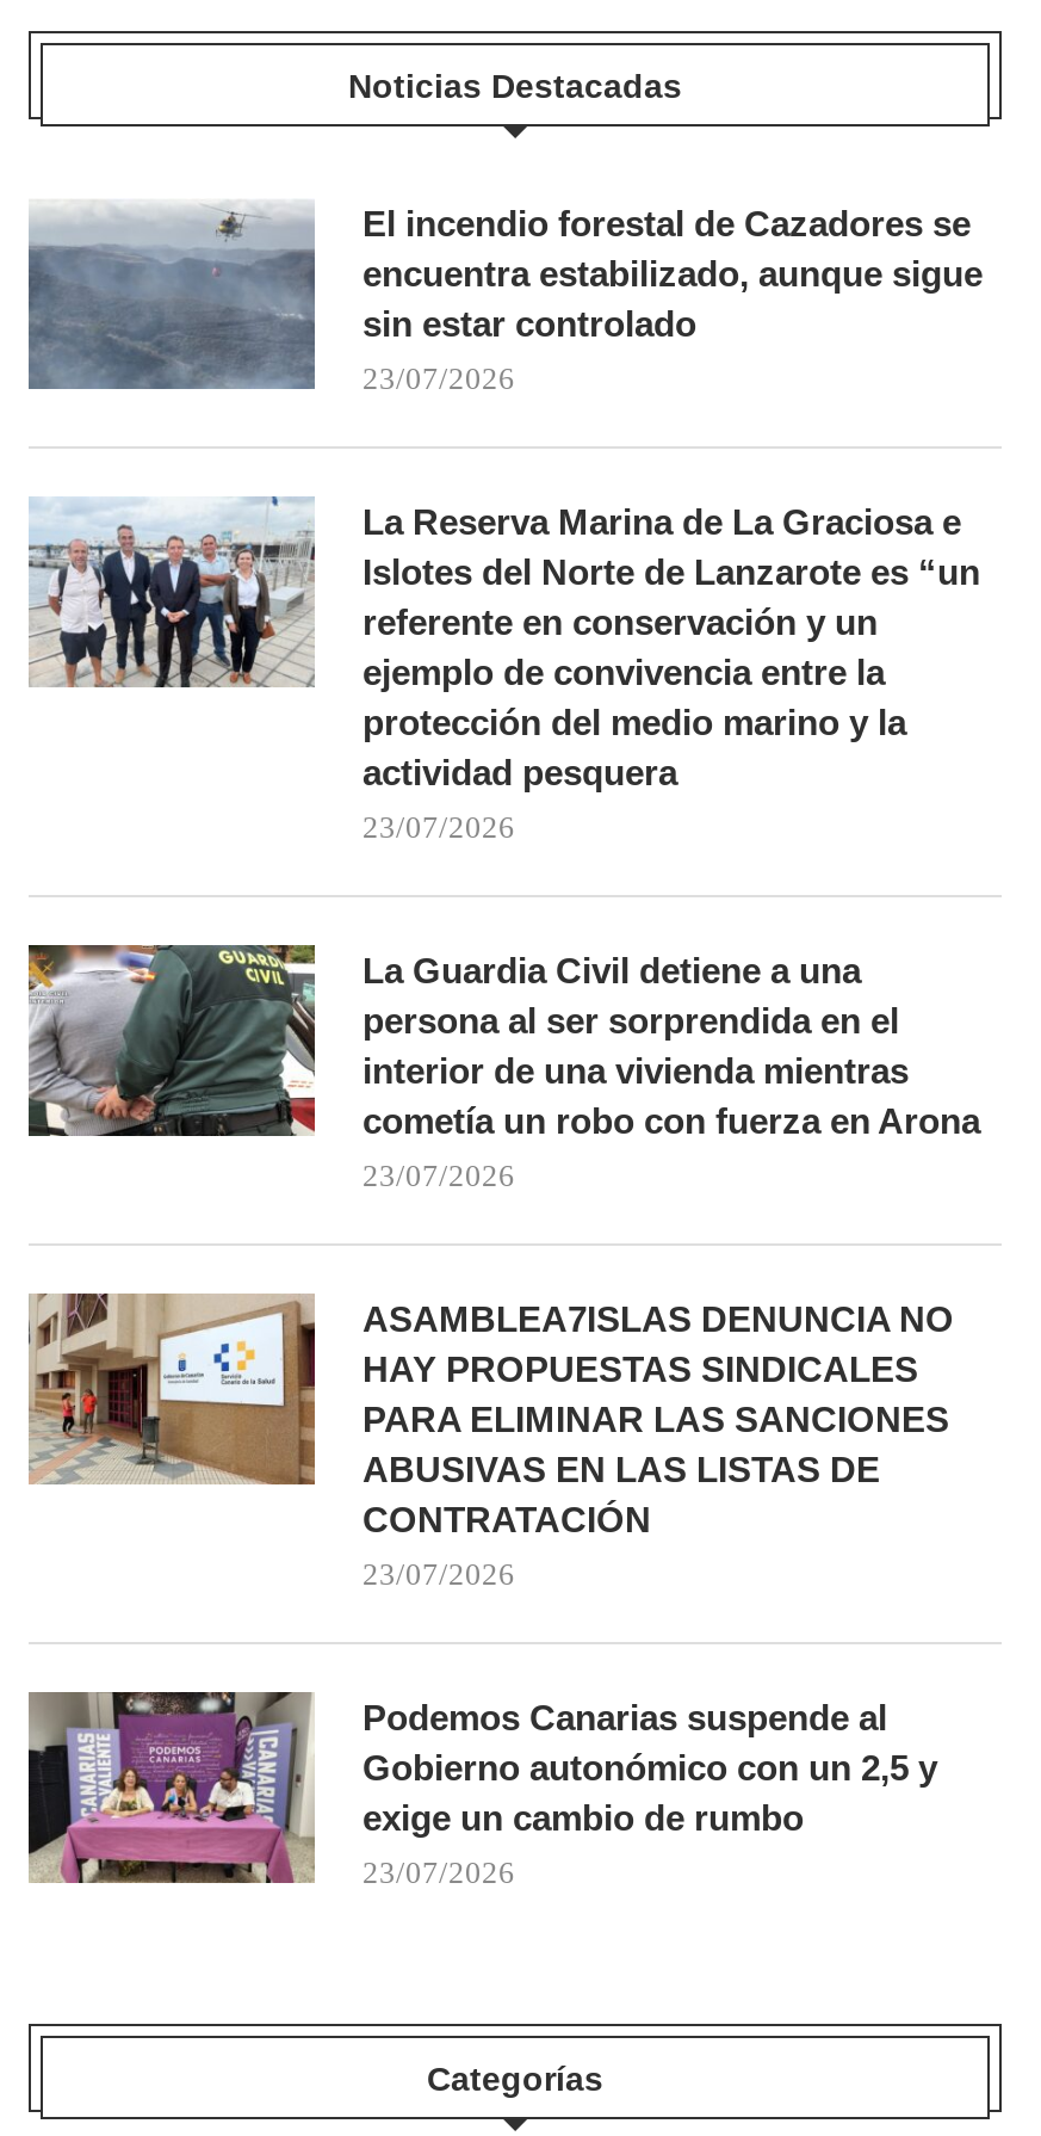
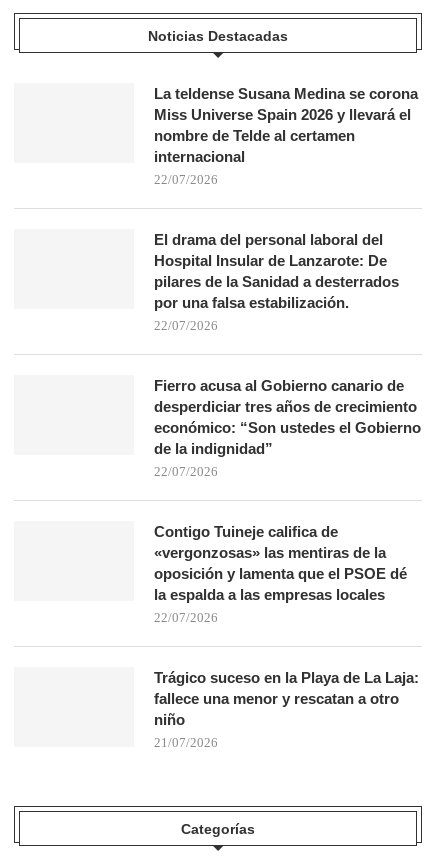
[26,203,317,391] [image] -> none
[363,202,983,396] El incendio forestal de Cazadores se | encuentra estabilizado, aunque sigue | sin estar controlado | 23/07/2026 -> [154,85,418,187] La teldense Susana Medina se corona | Miss Universe Spain 2026 y llevará el | nombre de Telde al certamen | internacional | 22/07/2026
[26,496,317,690] [image] -> none
[363,501,980,844] La Reserva Marina de La Graciosa e | Islotes del Norte de Lanzarote es “un | referente en conservación y un | ejemplo de convivencia entre la | protección del medio marino y la | actividad pesquera | 23/07/2026 -> [154,231,399,333] El drama del personal laboral del | Hospital Insular de Lanzarote: De | pilares de la Sanidad a desterrados | por una falsa estabilización. | 22/07/2026
[26,943,317,1138] [image] -> none
[363,949,980,1193] La Guardia Civil detiene a una | persona al ser sorprendida en el | interior de una vivienda mientras | cometía un robo con fuerza en Arona | 23/07/2026 -> [154,377,421,479] Fierro acusa al Gobierno canario de | desperdiciar tres años de crecimiento | económico: “Son ustedes el Gobierno | de la indignidad” | 22/07/2026
[26,1291,317,1487] [image] -> none
[363,1298,954,1591] ASAMBLEA7ISLAS DENUNCIA NO | HAY PROPUESTAS SINDICALES | PARA ELIMINAR LAS SANCIONES | ABUSIVAS EN LAS LISTAS DE | CONTRATACIÓN | 23/07/2026 -> [154,523,407,625] Contigo Tuineje califica de | «vergonzosas» las mentiras de la | oposición y lamenta que el PSOE dé | la espalda a las empresas locales | 22/07/2026
[26,1690,317,1885] [image] -> none
[363,1696,937,1890] Podemos Canarias suspende al | Gobierno autonómico con un 2,5 y | exige un cambio de rumbo | 23/07/2026 -> [154,669,419,750] Trágico suceso en la Playa de La Laja: | fallece una menor y rescatan a otro | niño | 21/07/2026

